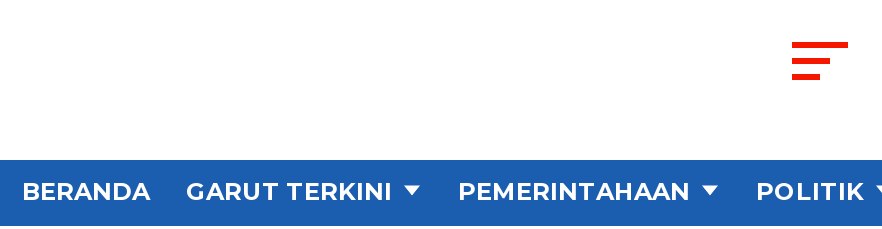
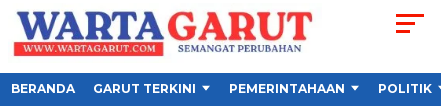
none -> [13,10,313,57] [image]

